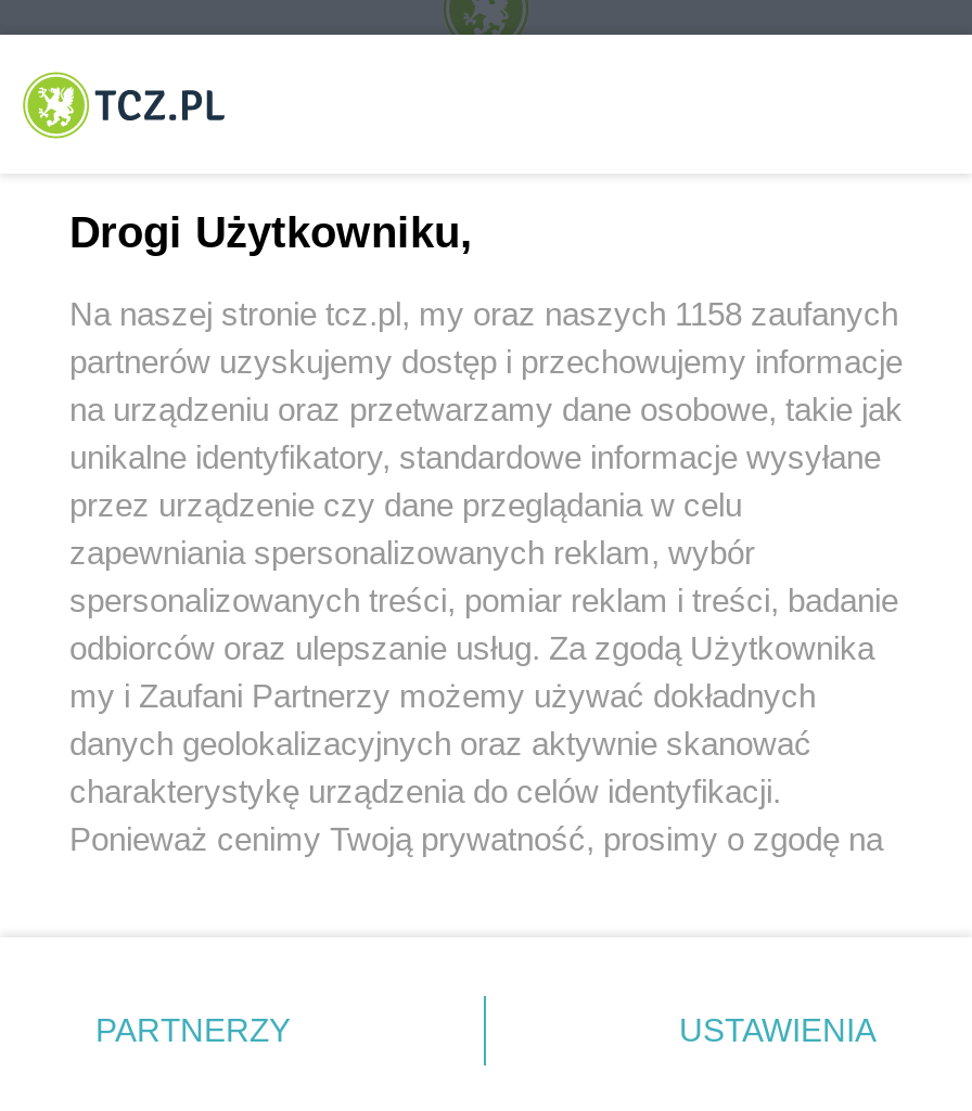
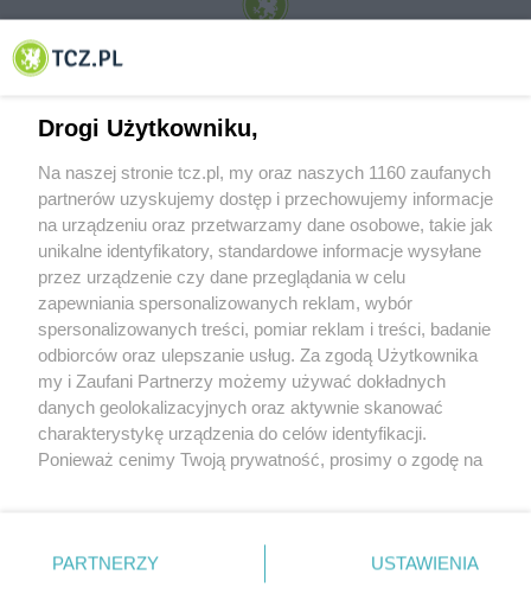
[69,295,898,332] Na naszej stronie tcz.pl, my oraz naszych 1158 zaufanych -> [38,161,491,181] Na naszej stronie tcz.pl, my oraz naszych 1160 zaufanych

